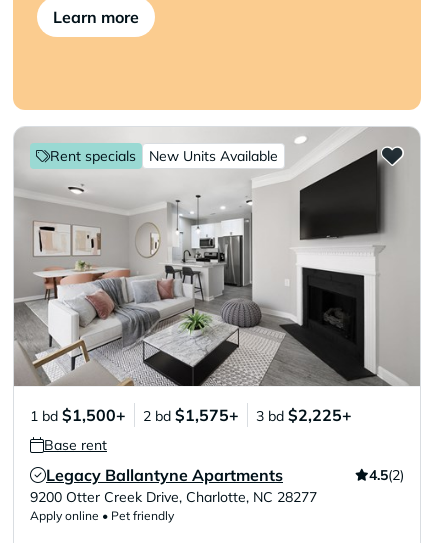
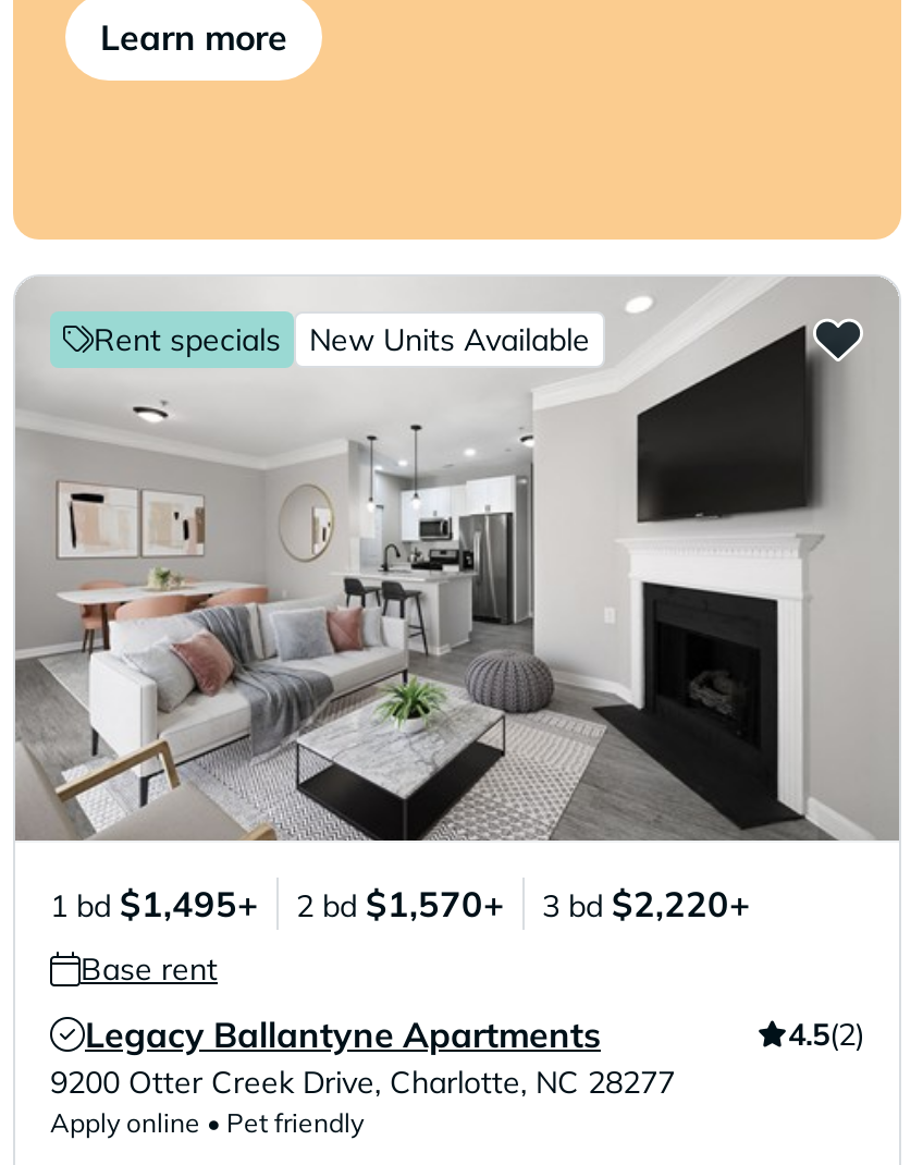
[30,405,126,425] 1 bd $1,500+ -> [50,882,259,925] 1 bd $1,495+
[143,405,239,425] 2 bd $1,575+ -> [296,882,505,925] 2 bd $1,570+
[256,405,352,425] 3 bd $2,225+ -> [542,882,751,925] 3 bd $2,220+

